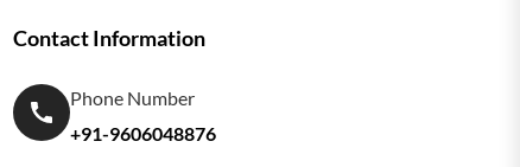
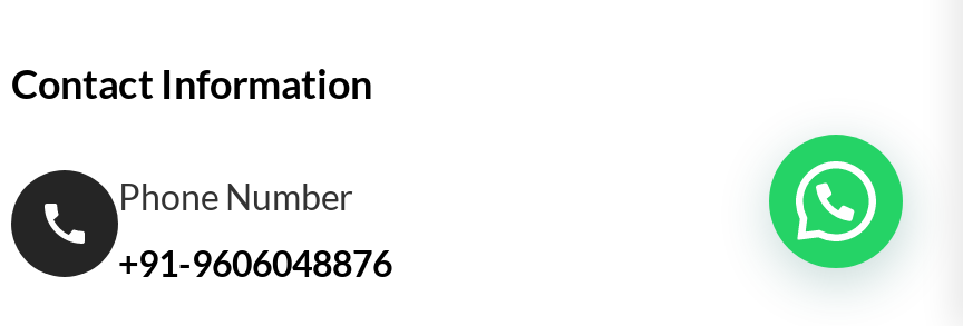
none -> [765,132,907,279] [image]

